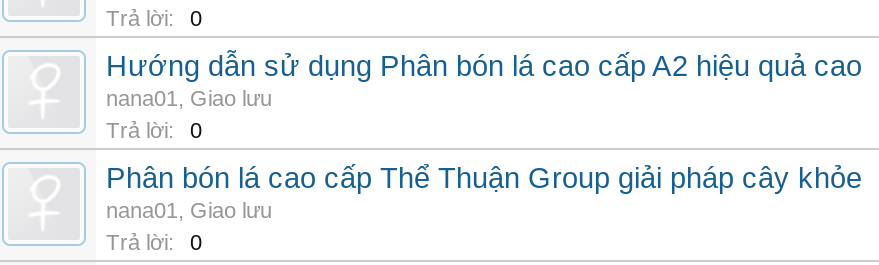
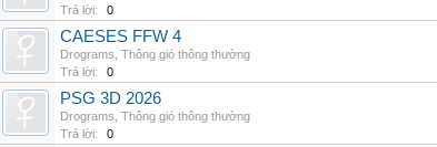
[106,50,862,110] Hướng dẫn sử dụng Phân bón lá cao cấp A2 hiệu quả cao | nana01, Giao lưu -> [60,28,250,61] CAESES FFW 4 | Drograms, Thông gió thông thường
[106,162,862,222] Phân bón lá cao cấp Thể Thuận Group giải pháp cây khỏe | nana01, Giao lưu -> [60,90,250,123] PSG 3D 2026 | Drograms, Thông gió thông thường

